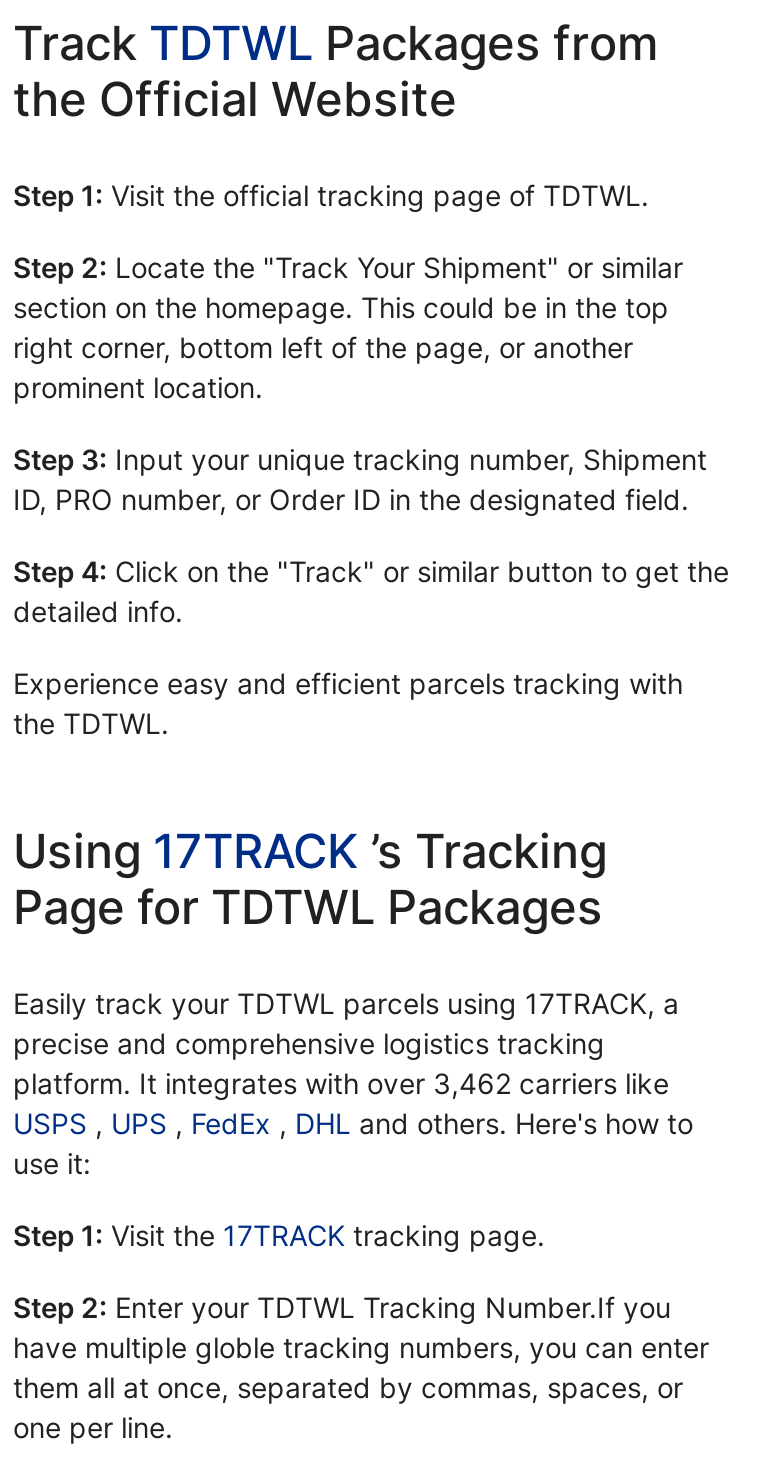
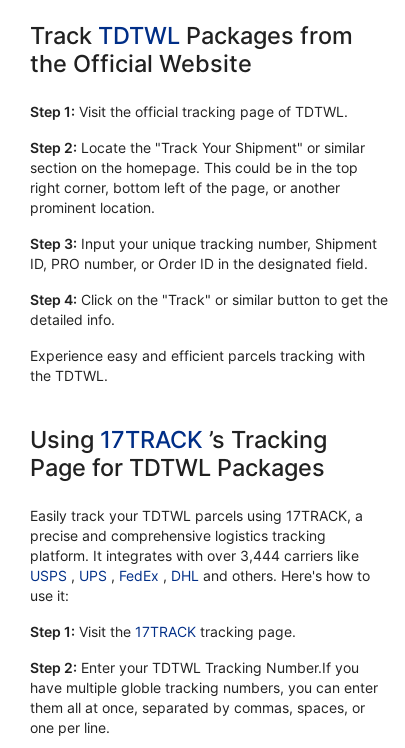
[13,1066,669,1100] platform. It integrates with over 3,462 carriers like -> [30,547,359,564] platform. It integrates with over 3,444 carriers like

